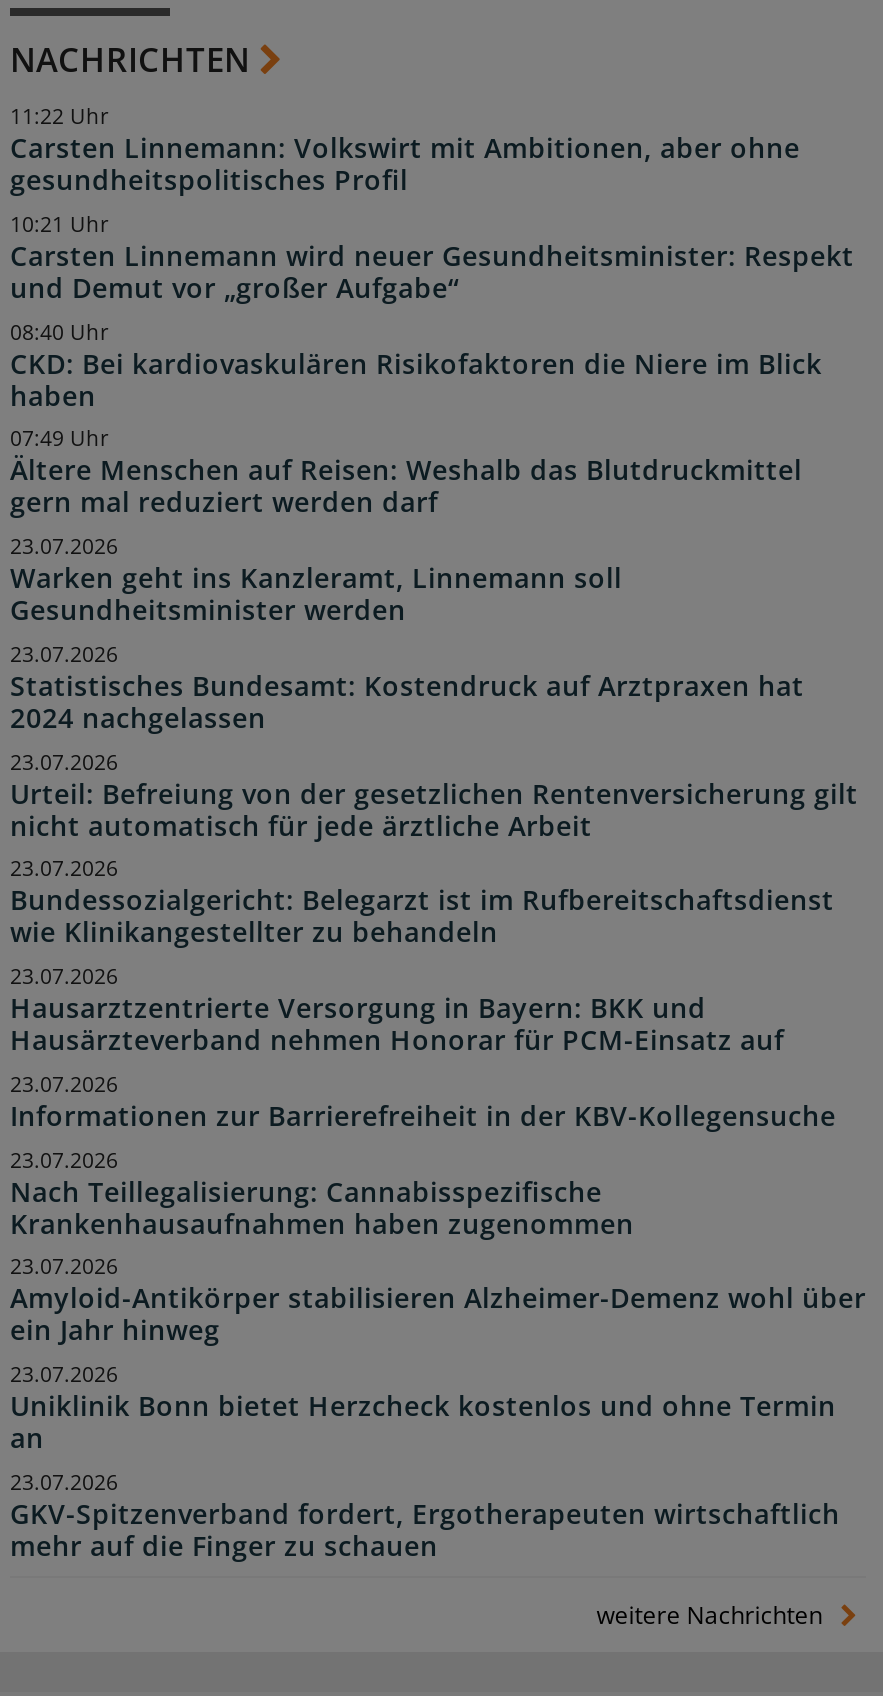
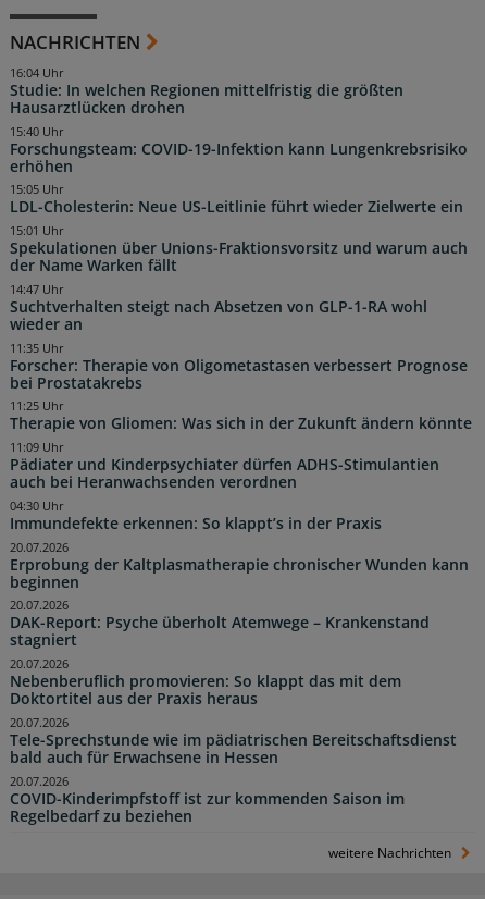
[10,103,110,131] 11:22 Uhr -> [10,65,64,80] 16:04 Uhr
[10,131,800,199] Carsten Linnemann: Volkswirt mit Ambitionen, aber ohne | gesundheitspolitisches Profil -> [10,80,403,117] Studie: In welchen Regionen mittelfristig die größten | Hausarztlücken drohen
[10,210,110,238] 10:21 Uhr -> [10,124,64,139] 15:40 Uhr
[10,238,854,306] Carsten Linnemann wird neuer Gesundheitsminister: Respekt | und Demut vor „großer Aufgabe“ -> [10,139,468,176] Forschungsteam: COVID-19-Infektion kann Lungenkrebsrisiko | erhöhen
[10,318,110,346] 08:40 Uhr -> [10,182,64,197] 15:05 Uhr
[10,346,822,414] CKD: Bei kardiovaskulären Risikofaktoren die Niere im Blick | haben -> [10,197,463,217] LDL-Cholesterin: Neue US-Leitlinie führt wieder Zielwerte ein
[10,425,110,453] 07:49 Uhr -> [10,223,64,238] 15:01 Uhr
[10,453,802,521] Ältere Menschen auf Reisen: Weshalb das Blutdruckmittel | gern mal reduziert werden darf -> [10,238,468,275] Spekulationen über Unions-Fraktionsvorsitz und warum auch | der Name Warken fällt
[10,533,118,561] 23.07.2026 -> [10,282,64,297] 14:47 Uhr
[10,561,622,629] Warken geht ins Kanzleramt, Linnemann soll | Gesundheitsminister werden -> [10,297,427,334] Suchtverhalten steigt nach Absetzen von GLP-1-RA wohl | wieder an
[10,640,118,668] 23.07.2026 -> [10,340,64,355] 11:35 Uhr
[10,668,804,736] Statistisches Bundesamt: Kostendruck auf Arztpraxen hat | 2024 nachgelassen -> [10,355,468,392] Forscher: Therapie von Oligometastasen verbessert Prognose | bei Prostatakrebs
[10,748,118,776] 23.07.2026 -> [10,399,64,414] 11:25 Uhr
[10,776,858,844] Urteil: Befreiung von der gesetzlichen Rentenversicherung gilt | nicht automatisch für jede ärztliche Arbeit -> [10,414,472,434] Therapie von Gliomen: Was sich in der Zukunft ändern könnte
[10,855,118,883] 23.07.2026 -> [10,440,64,455] 11:09 Uhr
[10,883,834,951] Bundessozialgericht: Belegarzt ist im Rufbereitschaftsdienst | wie Klinikangestellter zu behandeln -> [10,455,439,492] Pädiater und Kinderpsychiater dürfen ADHS-Stimulantien | auch bei Heranwachsenden verordnen
[10,963,118,991] 23.07.2026 -> [10,498,64,513] 04:30 Uhr
[10,991,784,1059] Hausarztzentrierte Versorgung in Bayern: BKK und | Hausärzteverband nehmen Honorar für PCM-Einsatz auf -> [10,513,382,533] Immundefekte erkennen: So klappt’s in der Praxis
[10,1070,118,1098] 23.07.2026 -> [10,539,69,555] 20.07.2026
[10,1098,836,1134] Informationen zur Barrierefreiheit in der KBV-Kollegensuche -> [10,555,469,592] Erprobung der Kaltplasmatherapie chronischer Wunden kann | beginnen
[10,1146,118,1174] 23.07.2026 -> [10,598,69,613] 20.07.2026
[10,1174,634,1242] Nach Teillegalisierung: Cannabisspezifische | Krankenhausaufnahmen haben zugenommen -> [10,613,430,650] DAK-Report: Psyche überholt Atemwege – Krankenstand | stagniert
[10,1253,118,1281] 23.07.2026 -> [10,656,69,672] 20.07.2026
[10,1281,866,1349] Amyloid-Antikörper stabilisieren Alzheimer-Demenz wohl über | ein Jahr hinweg -> [10,672,401,709] Nebenberuflich promovieren: So klappt das mit dem | Doktortitel aus der Praxis heraus
[10,1361,118,1389] 23.07.2026 -> [10,715,69,730] 20.07.2026
[10,1389,836,1457] Uniklinik Bonn bietet Herzcheck kostenlos und ohne Termin | an -> [10,730,457,767] Tele-Sprechstunde wie im pädiatrischen Bereitschaftsdienst | bald auch für Erwachsene in Hessen
[10,1468,118,1496] 23.07.2026 -> [10,773,69,789] 20.07.2026
[10,1496,840,1564] GKV-Spitzenverband fordert, Ergotherapeuten wirtschaftlich | mehr auf die Finger zu schauen -> [10,789,405,826] COVID-Kinderimpfstoff ist zur kommenden Saison im | Regelbedarf zu beziehen

